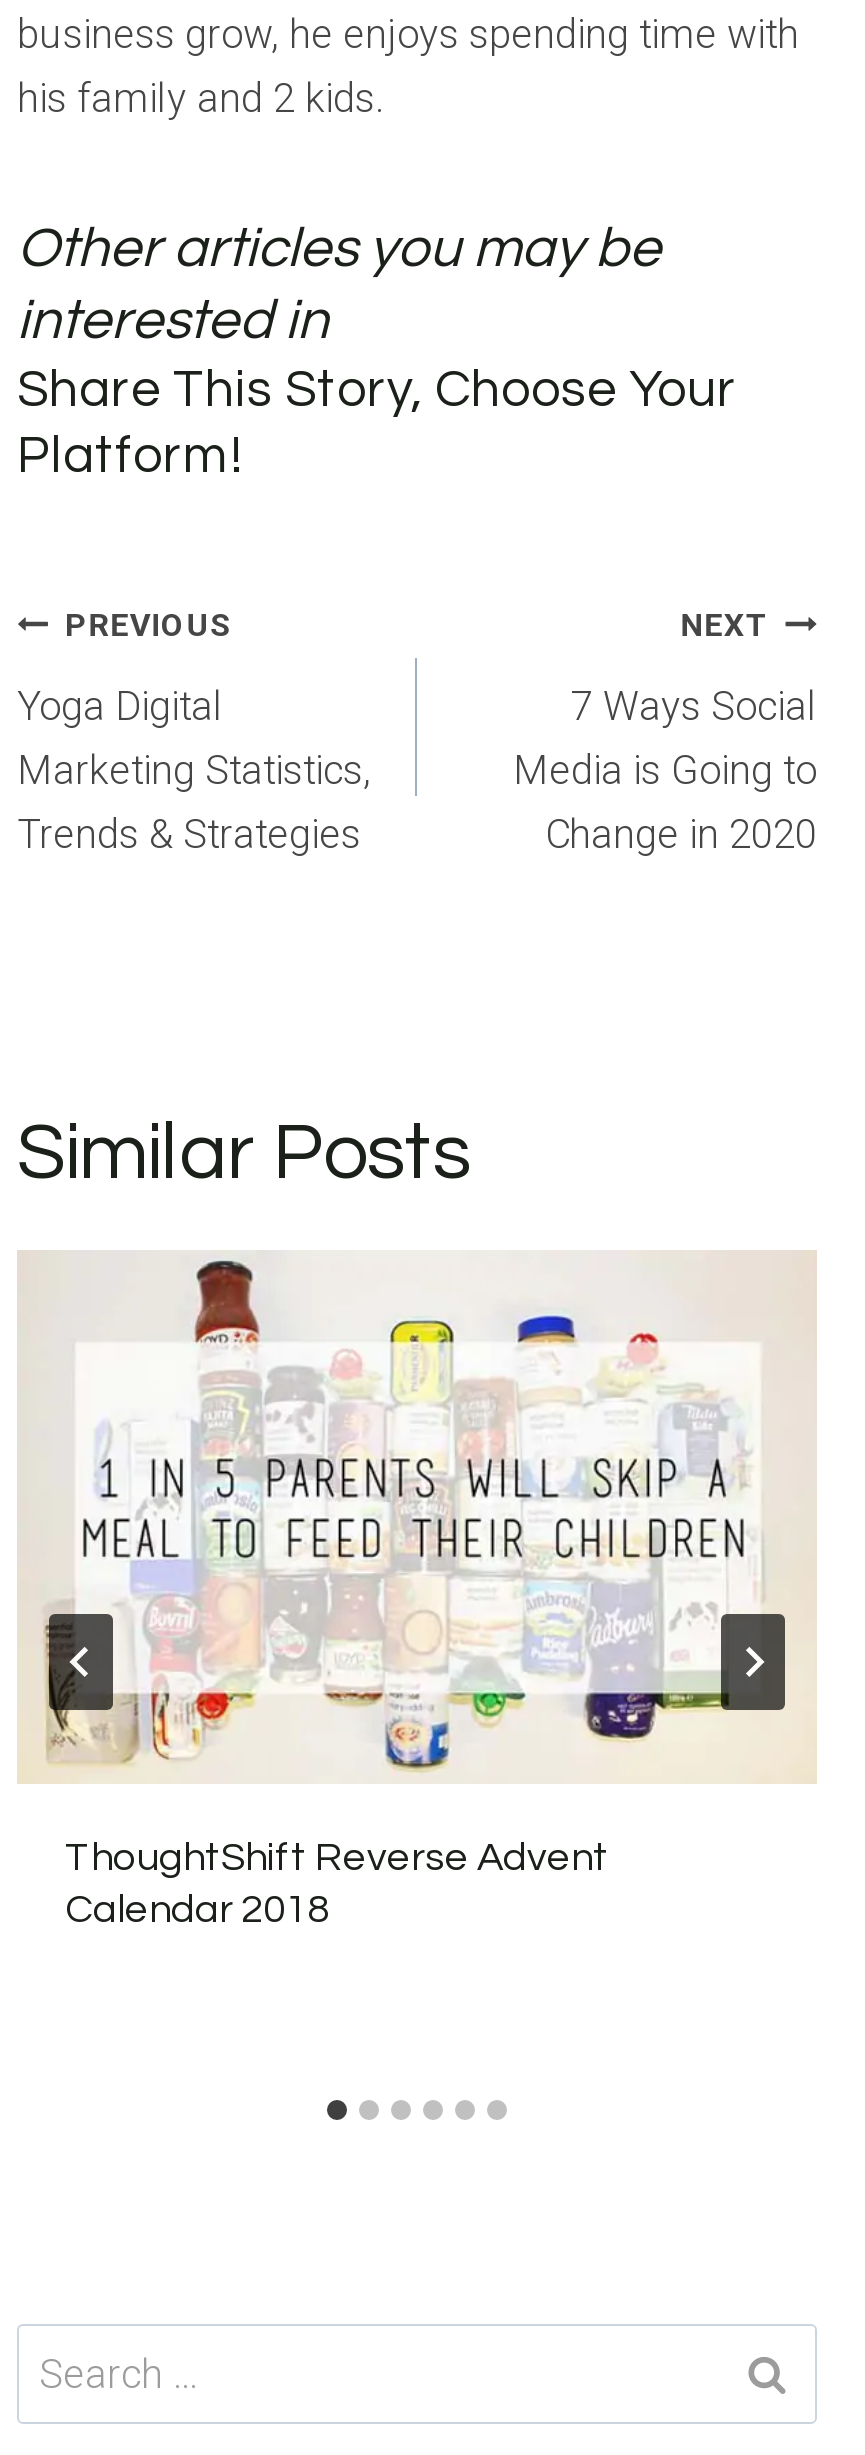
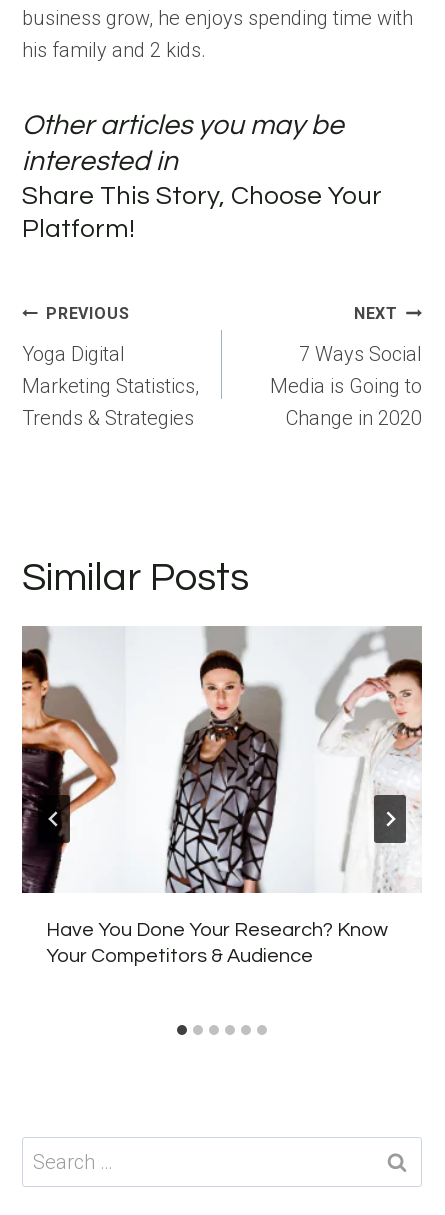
[17,1252,817,1929] [image] | ThoughtShift Reverse Advent | Calendar 2018 -> [21,626,423,966] [image] | Have You Done Your Research? Know | Your Competitors & Audience

